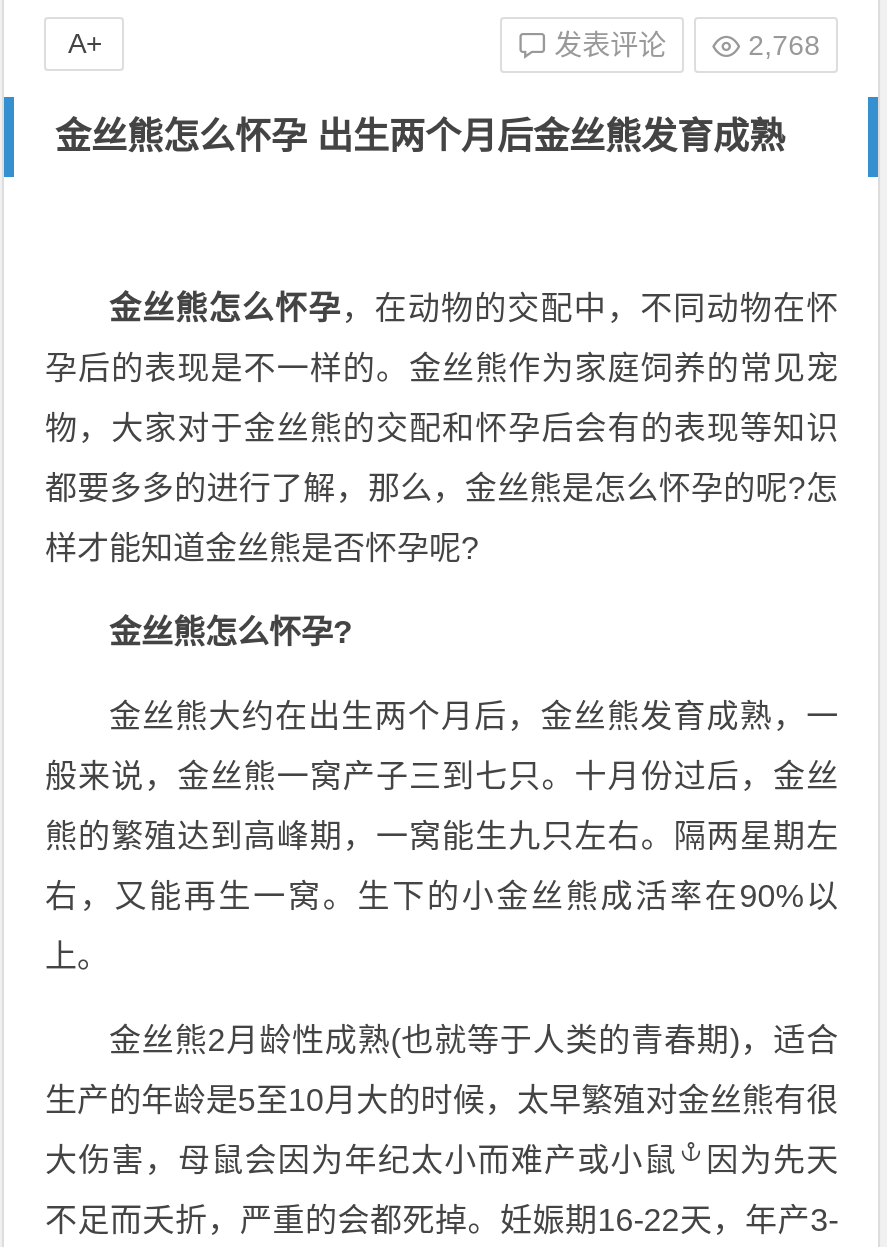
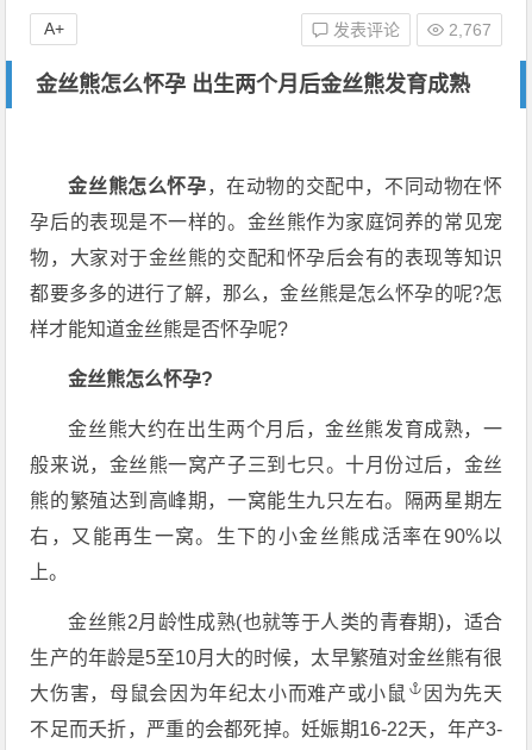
[740,29,820,61] 2,768 -> [444,20,492,39] 2,767

